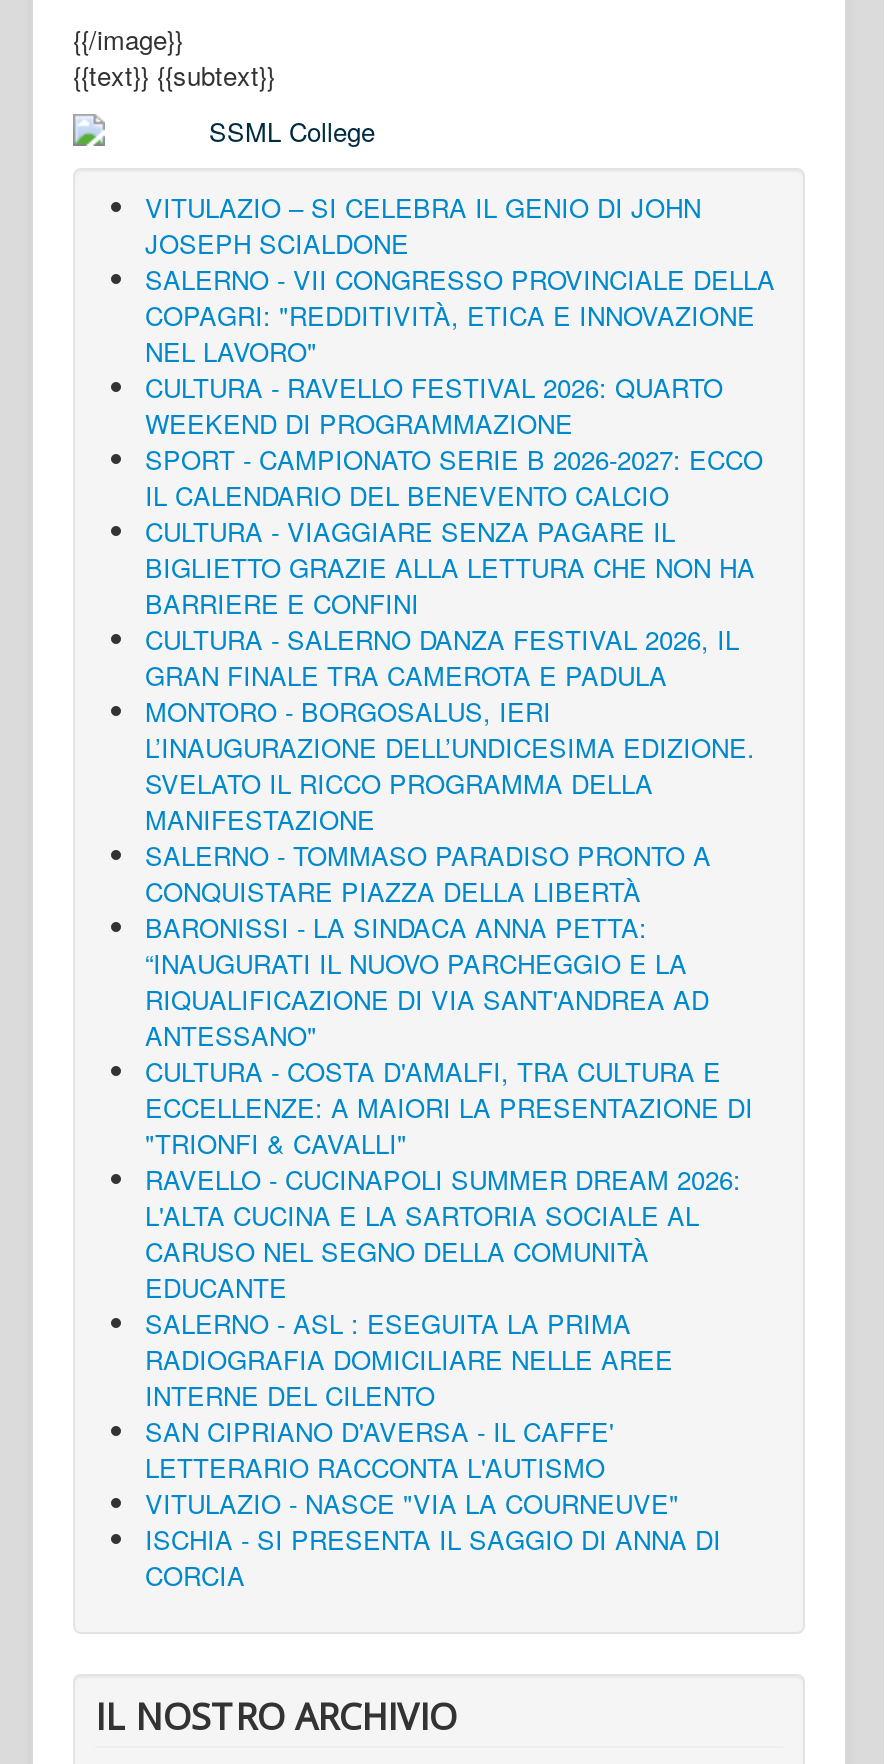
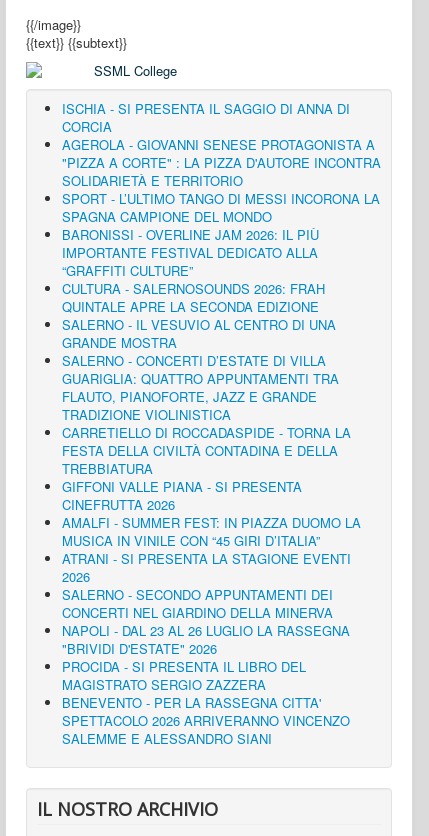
[145,188,775,1522] VITULAZIO – SI CELEBRA IL GENIO DI JOHN | JOSEPH SCIALDONE | SALERNO - VII CONGRESSO PROVINCIALE DELLA | COPAGRI: "REDDITIVITÀ, ETICA E INNOVAZIONE | NEL LAVORO" | CULTURA - RAVELLO FESTIVAL 2026: QUARTO | WEEKEND DI PROGRAMMAZIONE | SPORT - CAMPIONATO SERIE B 2026-2027: ECCO | IL CALENDARIO DEL BENEVENTO CALCIO | CULTURA - VIAGGIARE SENZA PAGARE IL | BIGLIETTO GRAZIE ALLA LETTURA CHE NON HA | BARRIERE E CONFINI | CULTURA - SALERNO DANZA FESTIVAL 2026, IL | GRAN FINALE TRA CAMEROTA E PADULA | MONTORO - BORGOSALUS, IERI | L’INAUGURAZIONE DELL’UNDICESIMA EDIZIONE. | SVELATO IL RICCO PROGRAMMA DELLA | MANIFESTAZIONE | SALERNO - TOMMASO PARADISO PRONTO A | CONQUISTARE PIAZZA DELLA LIBERTÀ | BARONISSI - LA SINDACA ANNA PETTA: | “INAUGURATI IL NUOVO PARCHEGGIO E LA | RIQUALIFICAZIONE DI VIA SANT'ANDREA AD | ANTESSANO" | CULTURA - COSTA D'AMALFI, TRA CULTURA E | ECCELLENZE: A MAIORI LA PRESENTAZIONE DI | "TRIONFI & CAVALLI" | RAVELLO - CUCINAPOLI SUMMER DREAM 2026: | L'ALTA CUCINA E LA SARTORIA SOCIALE AL | CARUSO NEL SEGNO DELLA COMUNITÀ | EDUCANTE | SALERNO - ASL : ESEGUITA LA PRIMA | RADIOGRAFIA DOMICILIARE NELLE AREE | INTERNE DEL CILENTO | SAN CIPRIANO D'AVERSA - IL CAFFE' | LETTERARIO RACCONTA L'AUTISMO | VITULAZIO - NASCE "VIA LA COURNEUVE" -> none
moved [145,1520,721,1594] -> [62,99,350,136]: ISCHIA - SI PRESENTA IL SAGGIO DI ANNA DI | CORCIA
none -> [62,135,381,748] AGEROLA - GIOVANNI SENESE PROTAGONISTA A | "PIZZA A CORTE" : LA PIZZA D'AUTORE INCONTRA | SOLIDARIETÀ E TERRITORIO | SPORT - L’ULTIMO TANGO DI MESSI INCORONA LA | SPAGNA CAMPIONE DEL MONDO | BARONISSI - OVERLINE JAM 2026: IL PIÙ | IMPORTANTE FESTIVAL DEDICATO ALLA | “GRAFFITI CULTURE” | CULTURA - SALERNOSOUNDS 2026: FRAH | QUINTALE APRE LA SECONDA EDIZIONE | SALERNO - IL VESUVIO AL CENTRO DI UNA | GRANDE MOSTRA | SALERNO - CONCERTI D’ESTATE DI VILLA | GUARIGLIA: QUATTRO APPUNTAMENTI TRA | FLAUTO, PIANOFORTE, JAZZ E GRANDE | TRADIZIONE VIOLINISTICA | CARRETIELLO DI ROCCADASPIDE - TORNA LA | FESTA DELLA CIVILTÀ CONTADINA E DELLA | TREBBIATURA | GIFFONI VALLE PIANA - SI PRESENTA | CINEFRUTTA 2026 | AMALFI - SUMMER FEST: IN PIAZZA DUOMO LA | MUSICA IN VINILE CON “45 GIRI D’ITALIA” | ATRANI - SI PRESENTA LA STAGIONE EVENTI | 2026 | SALERNO - SECONDO APPUNTAMENTI DEI | CONCERTI NEL GIARDINO DELLA MINERVA | NAPOLI - DAL 23 AL 26 LUGLIO LA RASSEGNA | "BRIVIDI D'ESTATE" 2026 | PROCIDA - SI PRESENTA IL LIBRO DEL | MAGISTRATO SERGIO ZAZZERA | BENEVENTO - PER LA RASSEGNA CITTA' | SPETTACOLO 2026 ARRIVERANNO VINCENZO | SALEMME E ALESSANDRO SIANI

